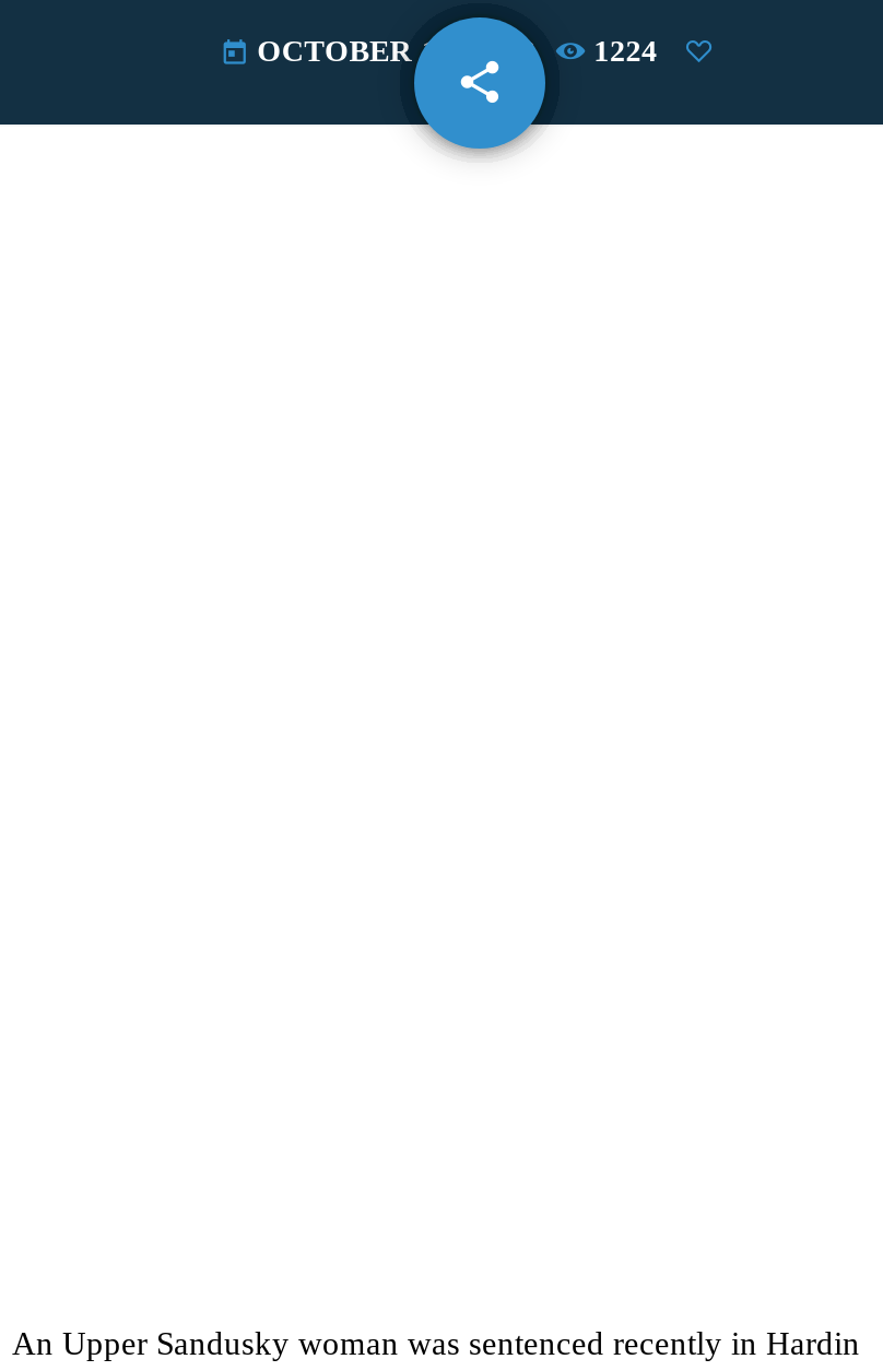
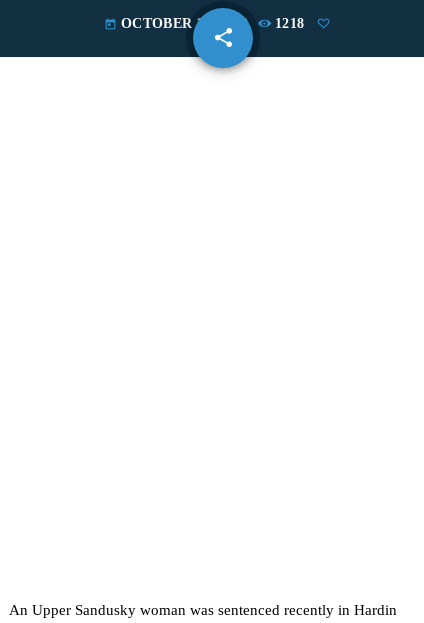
[594,35,667,68] 1224 -> [275,16,309,31] 1218

